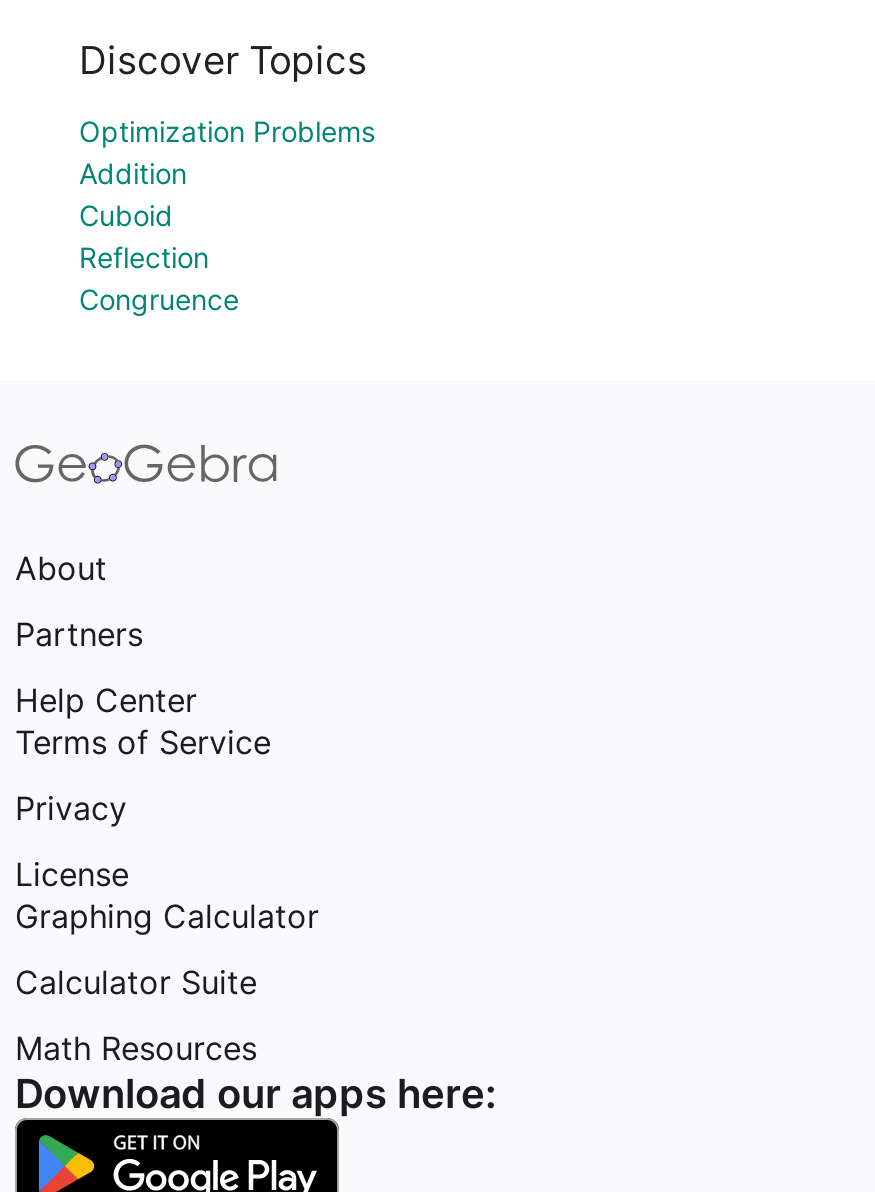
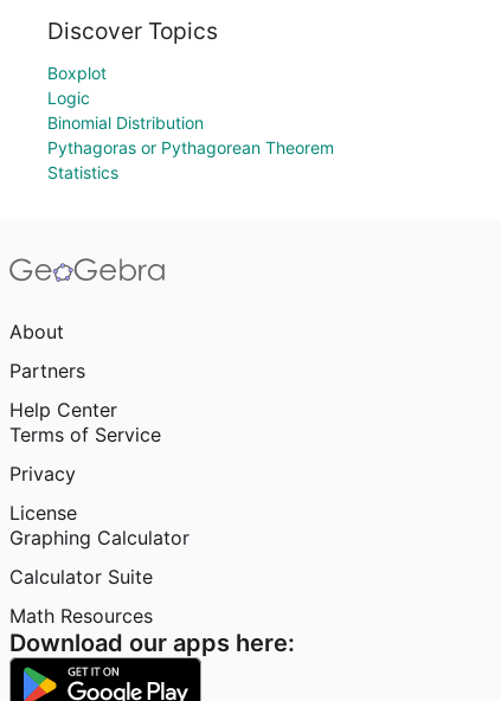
[79,114,375,316] Optimization Problems | Addition | Cuboid | Reflection | Congruence -> [47,63,334,182] Boxplot | Logic | Binomial Distribution | Pythagoras or Pythagorean Theorem | Statistics

